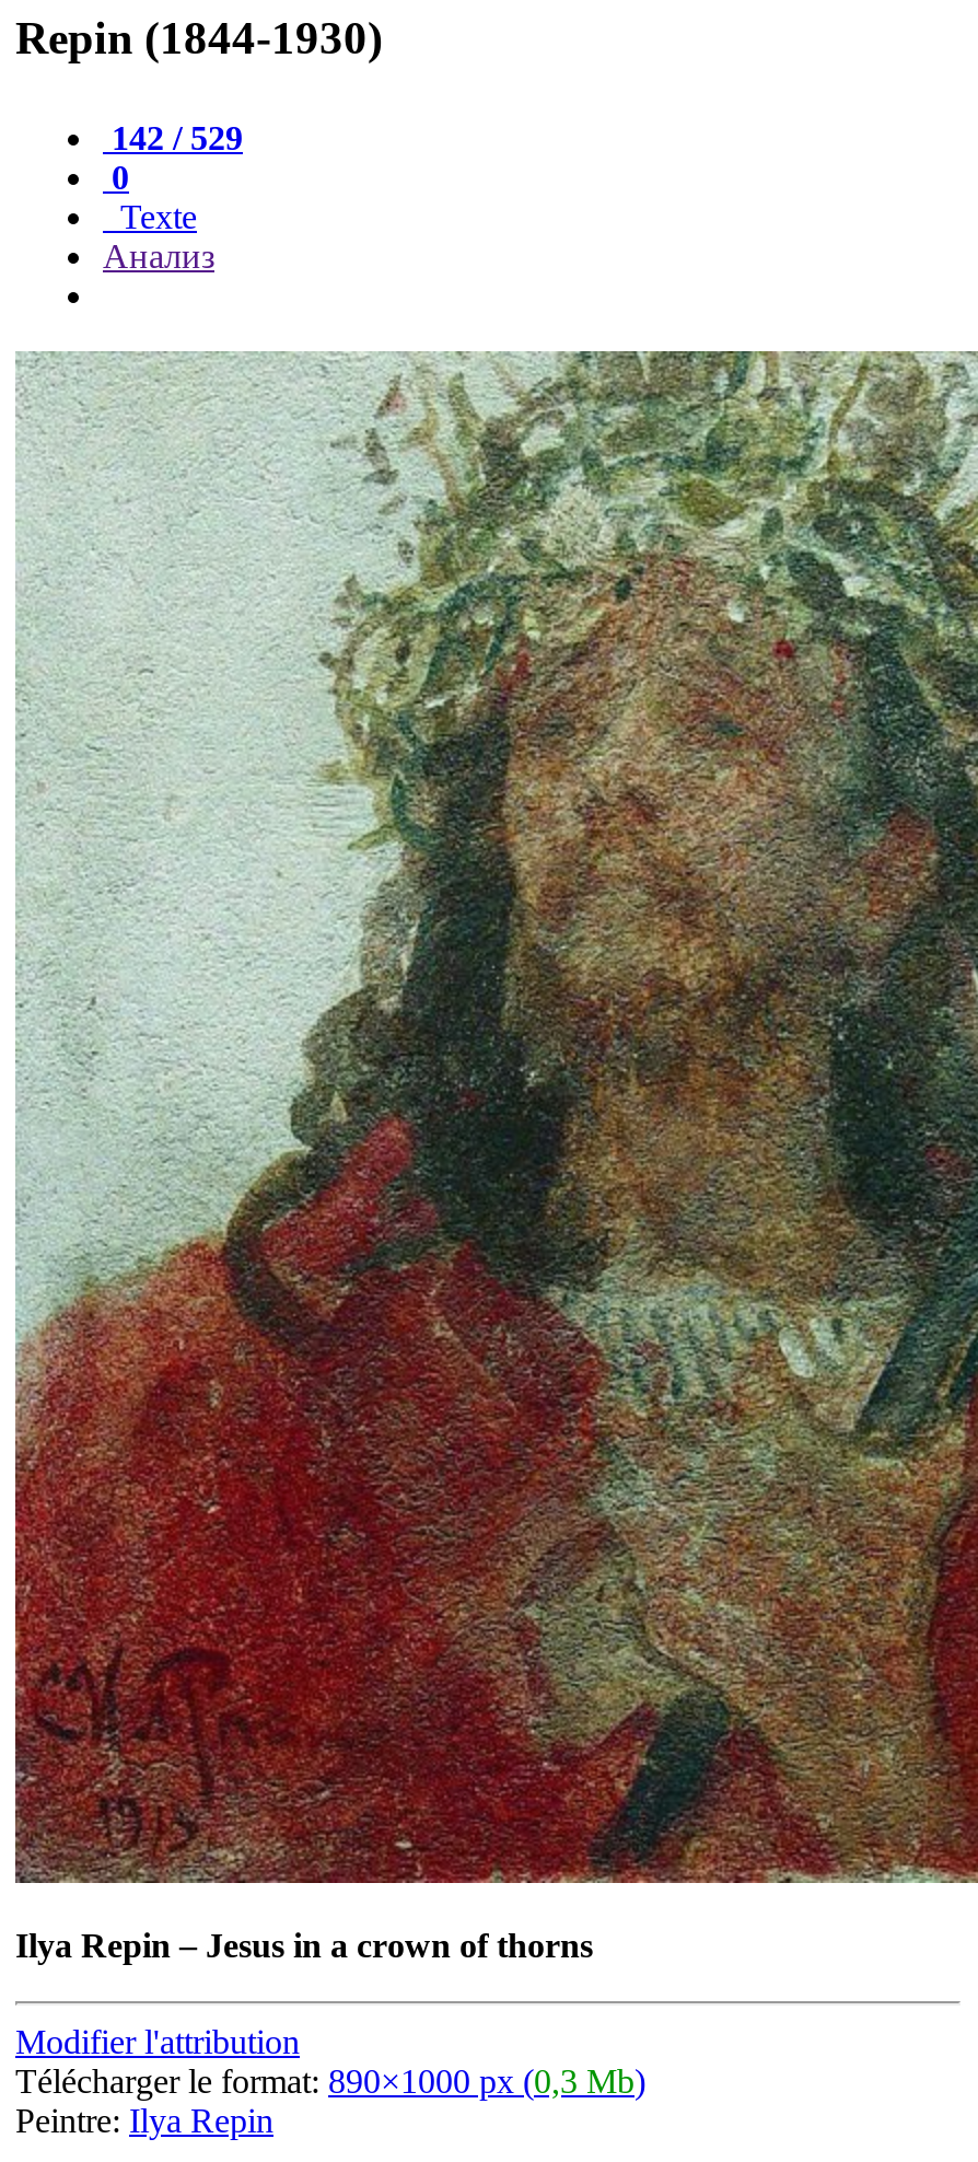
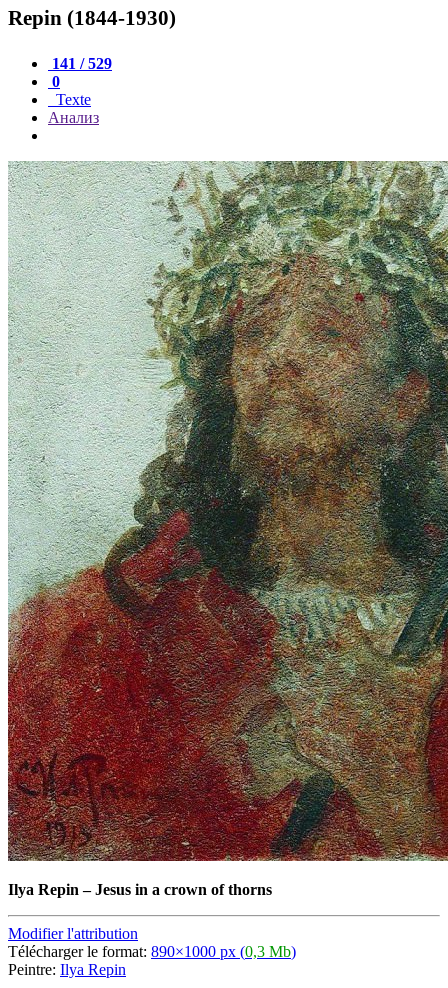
[112,119,243,156] 142 / 529 -> [52,55,112,72] 141 / 529

